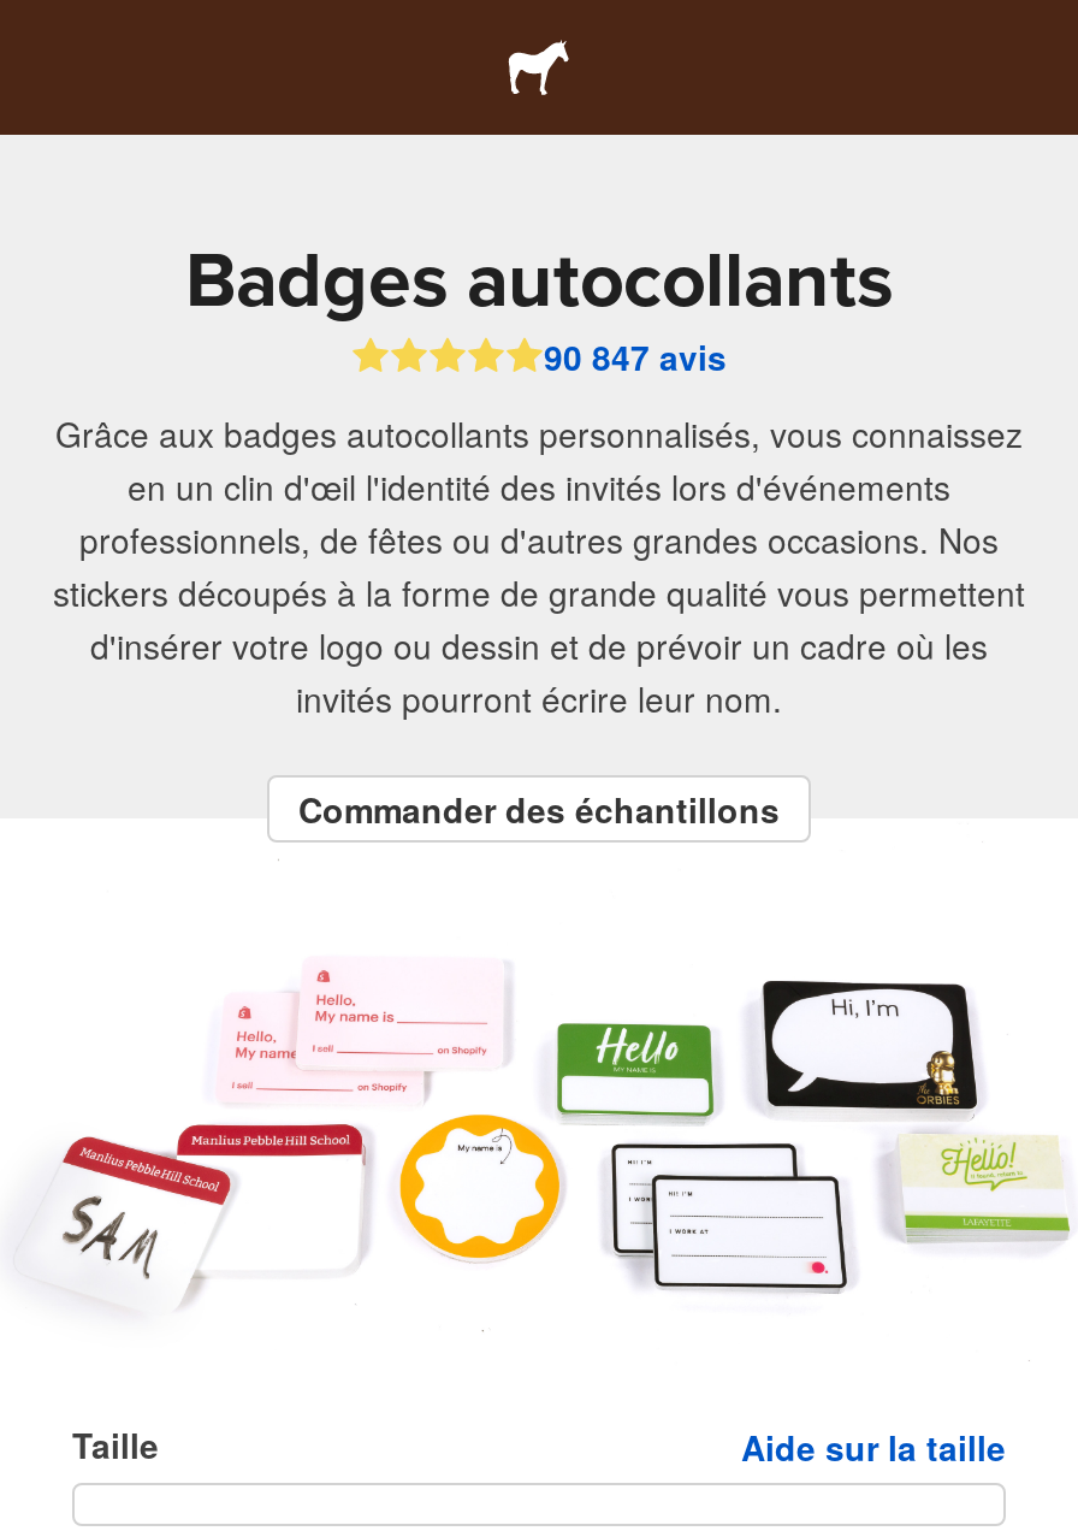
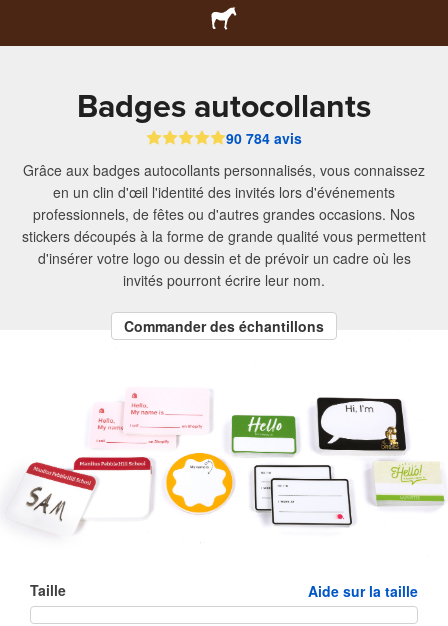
[544,332,727,380] 90 847 avis -> [226,128,302,148] 90 784 avis

